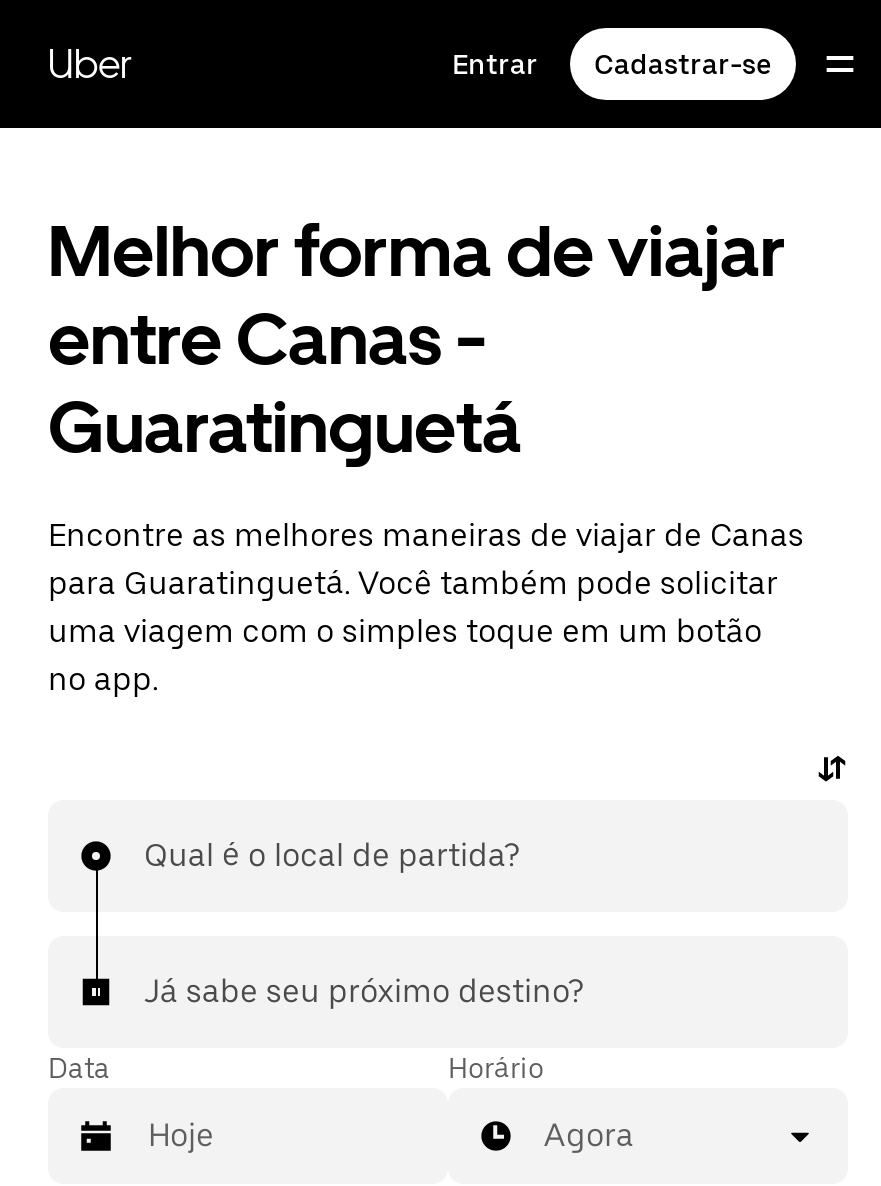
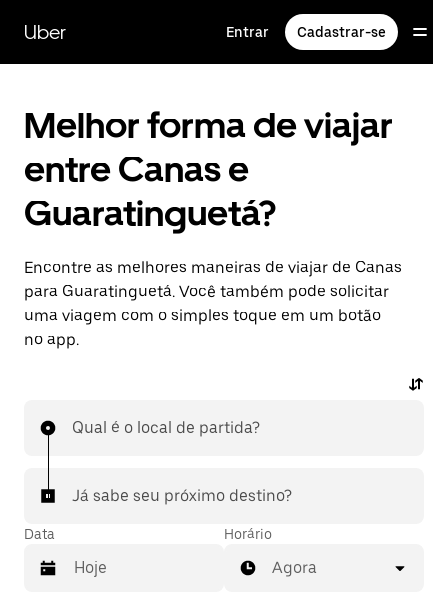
[48,296,522,470] entre Canas - | Guaratinguetá -> [24,148,276,235] entre Canas e | Guaratinguetá?

